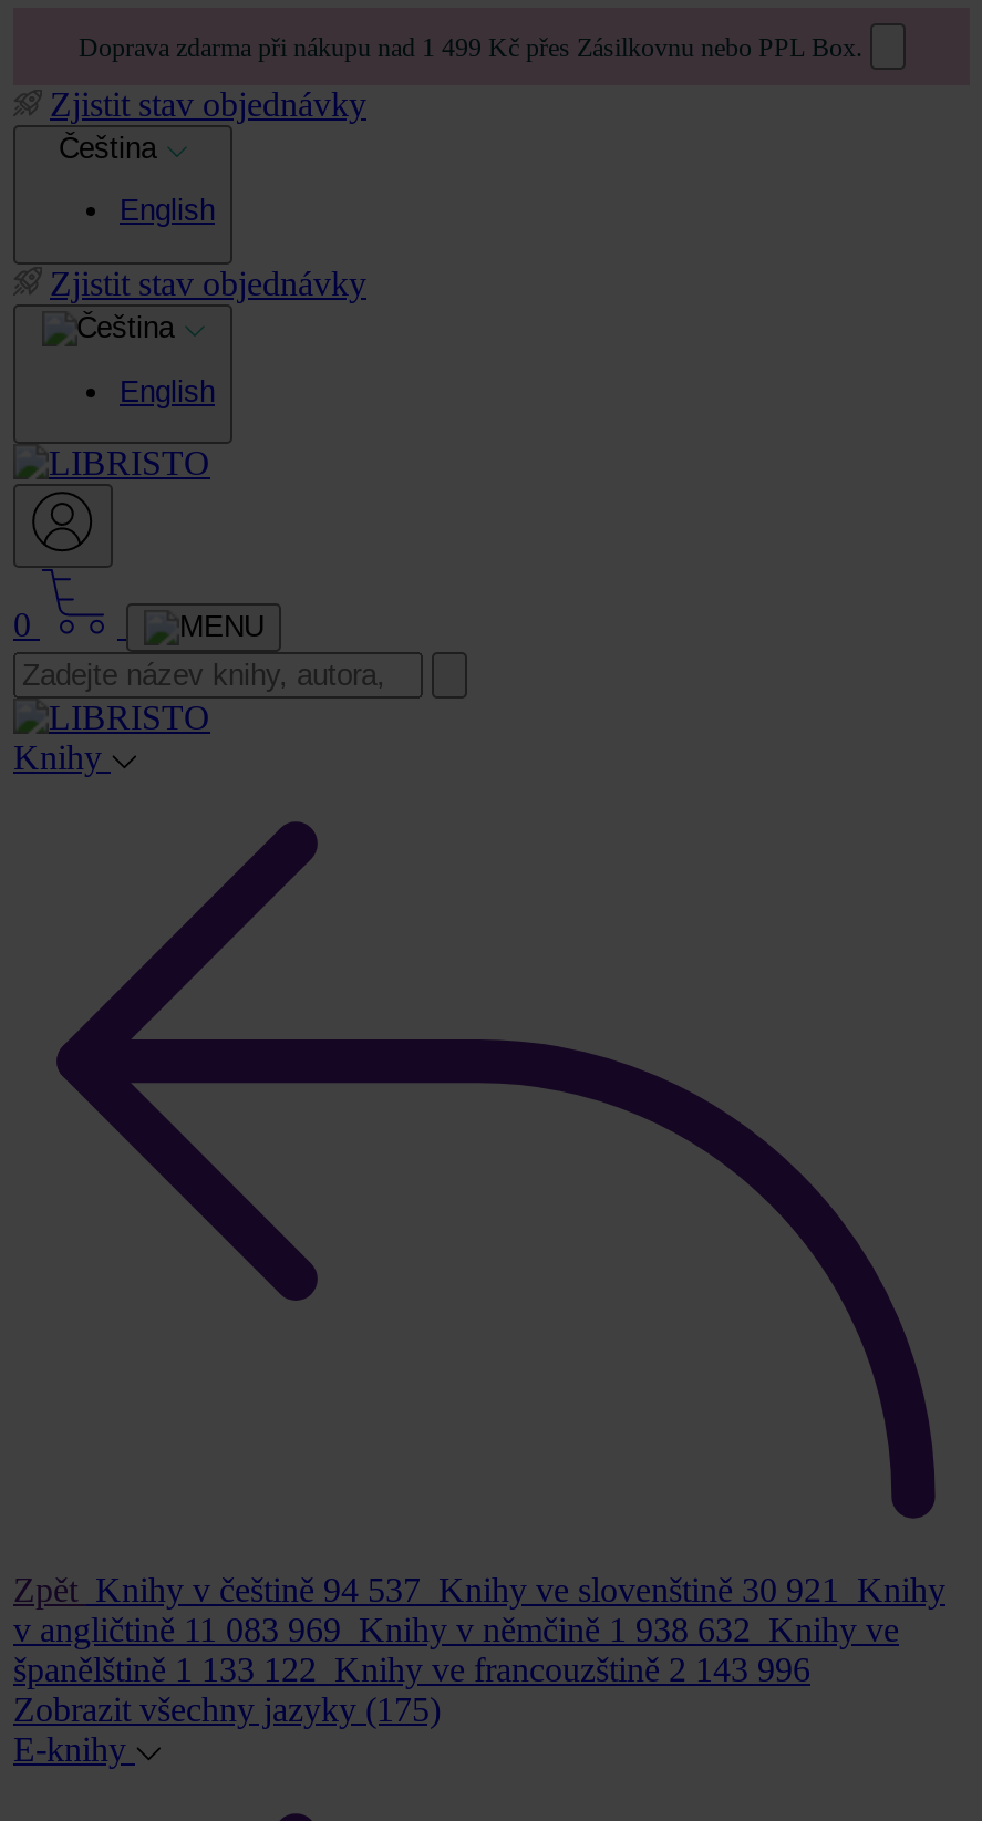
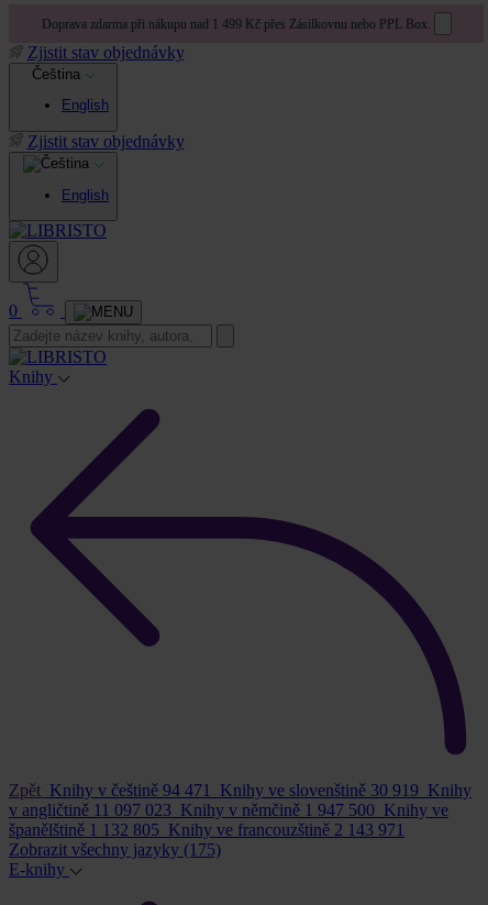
[13,1570,945,1608] Zpět Knihy v češtině 94 537 Knihy ve slovenštině 30 921 Knihy -> [9,781,472,799] Zpět Knihy v češtině 94 471 Knihy ve slovenštině 30 919 Knihy
[13,1610,899,1648] v angličtině 11 083 969 Knihy v němčině 1 938 632 Knihy ve -> [9,800,448,819] v angličtině 11 097 023 Knihy v němčině 1 947 500 Knihy ve
[13,1650,810,1688] španělštině 1 133 122 Knihy ve francouzštině 2 143 996 -> [9,820,404,839] španělštině 1 132 805 Knihy ve francouzštině 2 143 971

